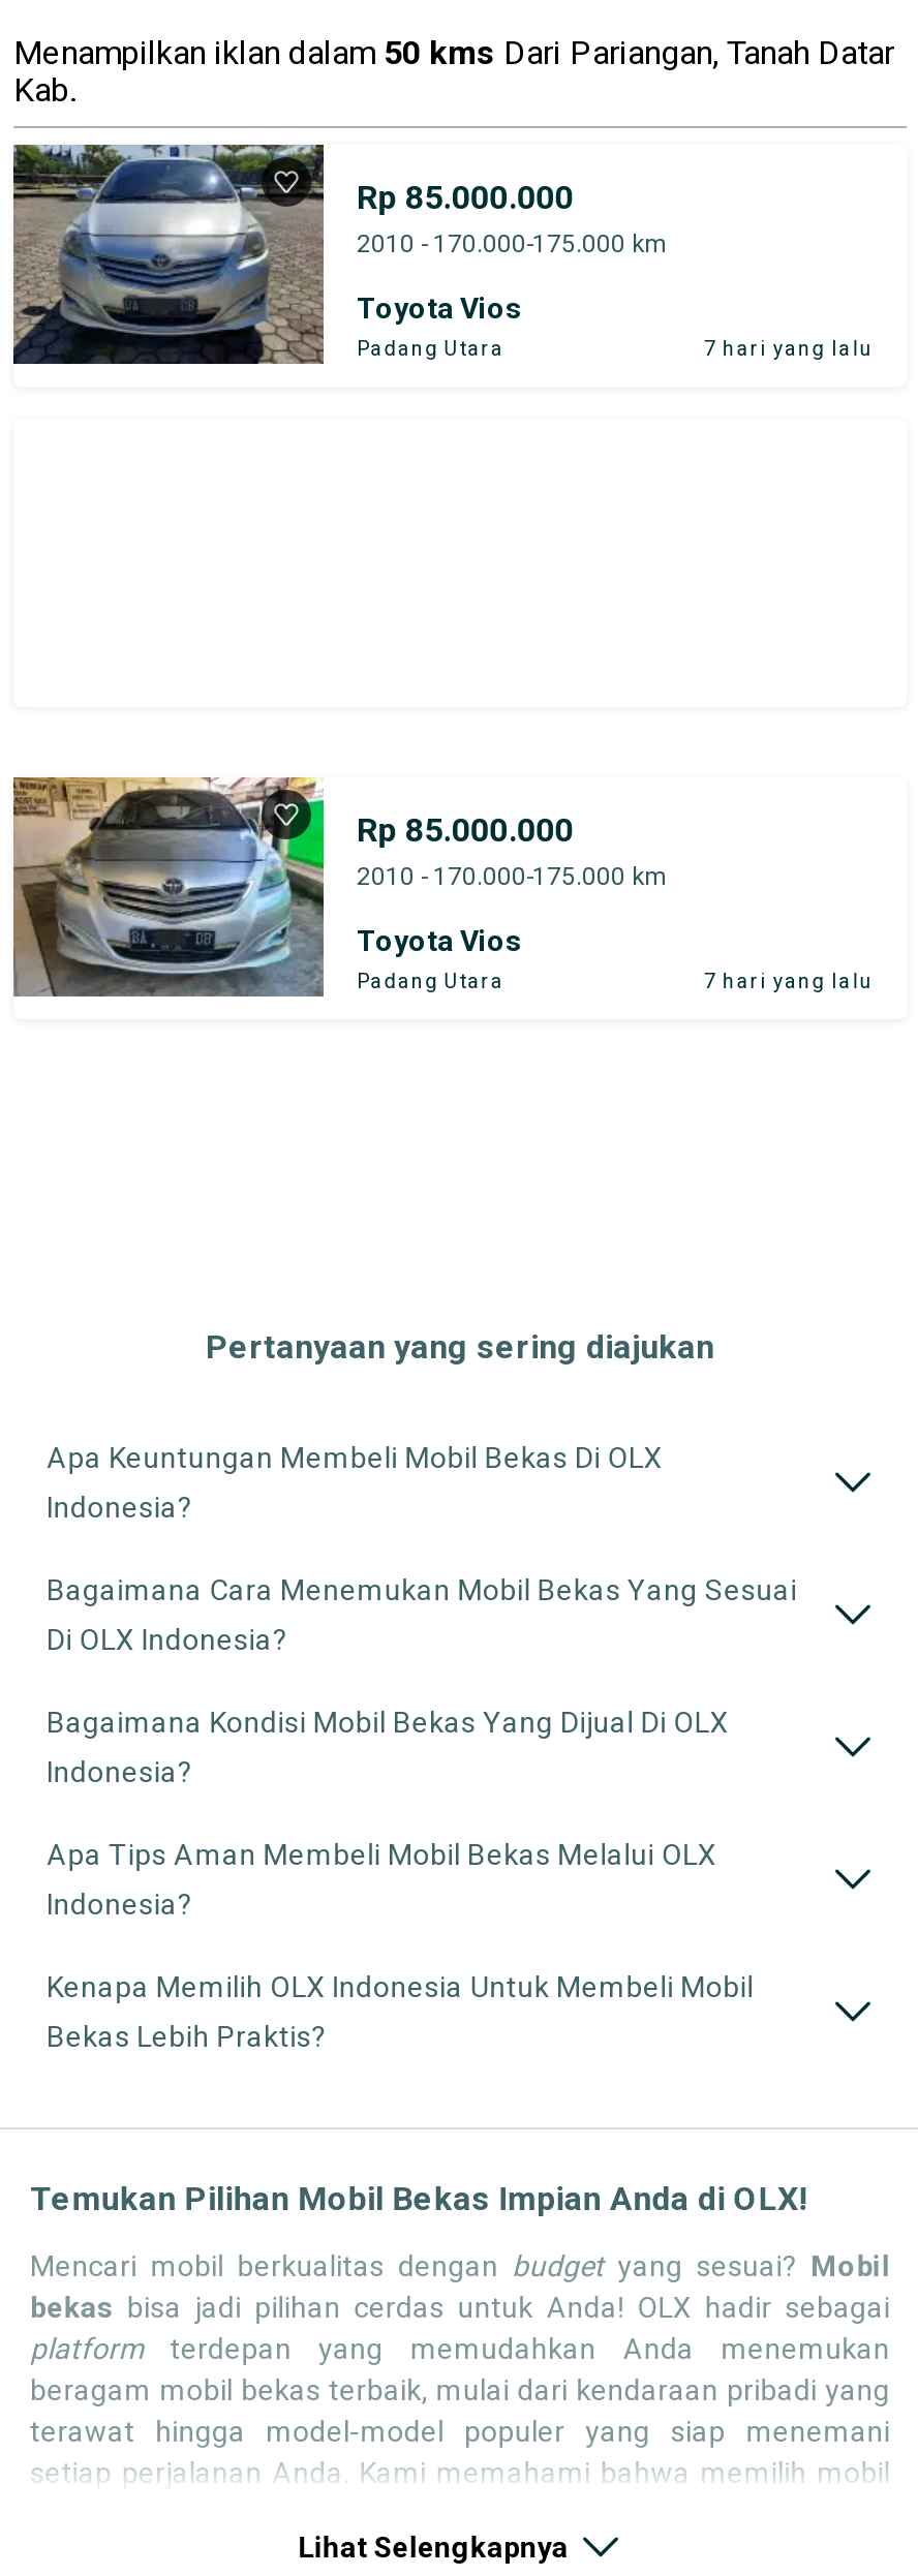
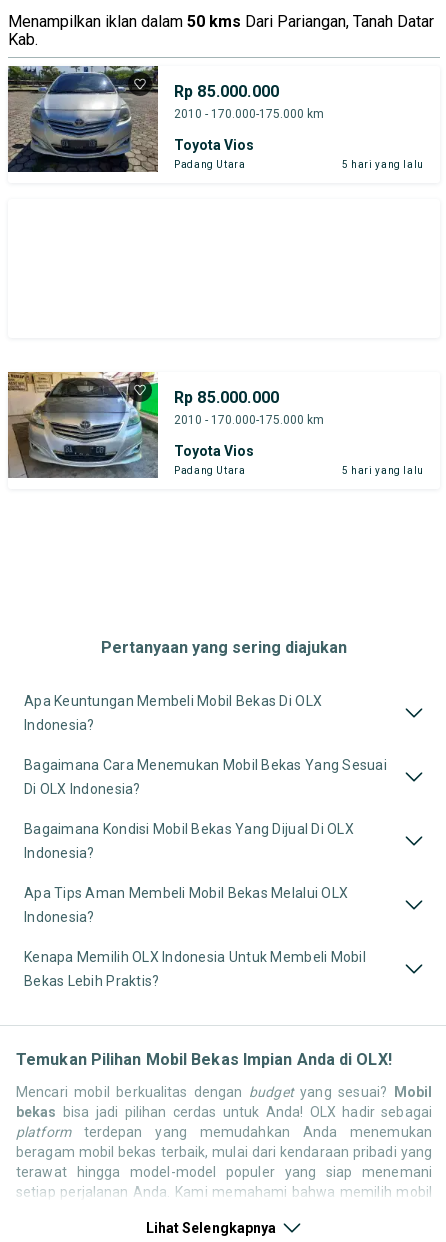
[704,336,874,359] 7 hari yang lalu -> [342,159,424,170] 5 hari yang lalu
[704,969,874,992] 7 hari yang lalu -> [342,465,424,476] 5 hari yang lalu

